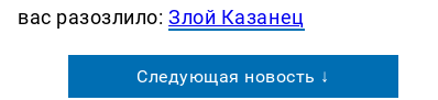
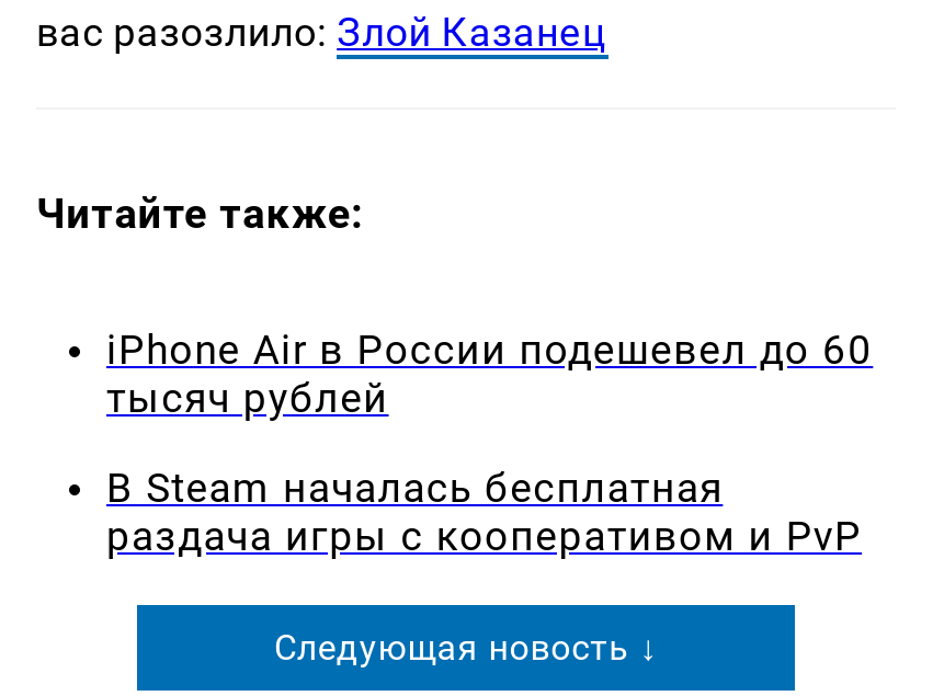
none -> [36,189,873,561] Читайте также: | iPhone Air в России подешевел до 60 | тысяч рублей | В Steam началась бесплатная | раздача игры с кооперативом и PvP

